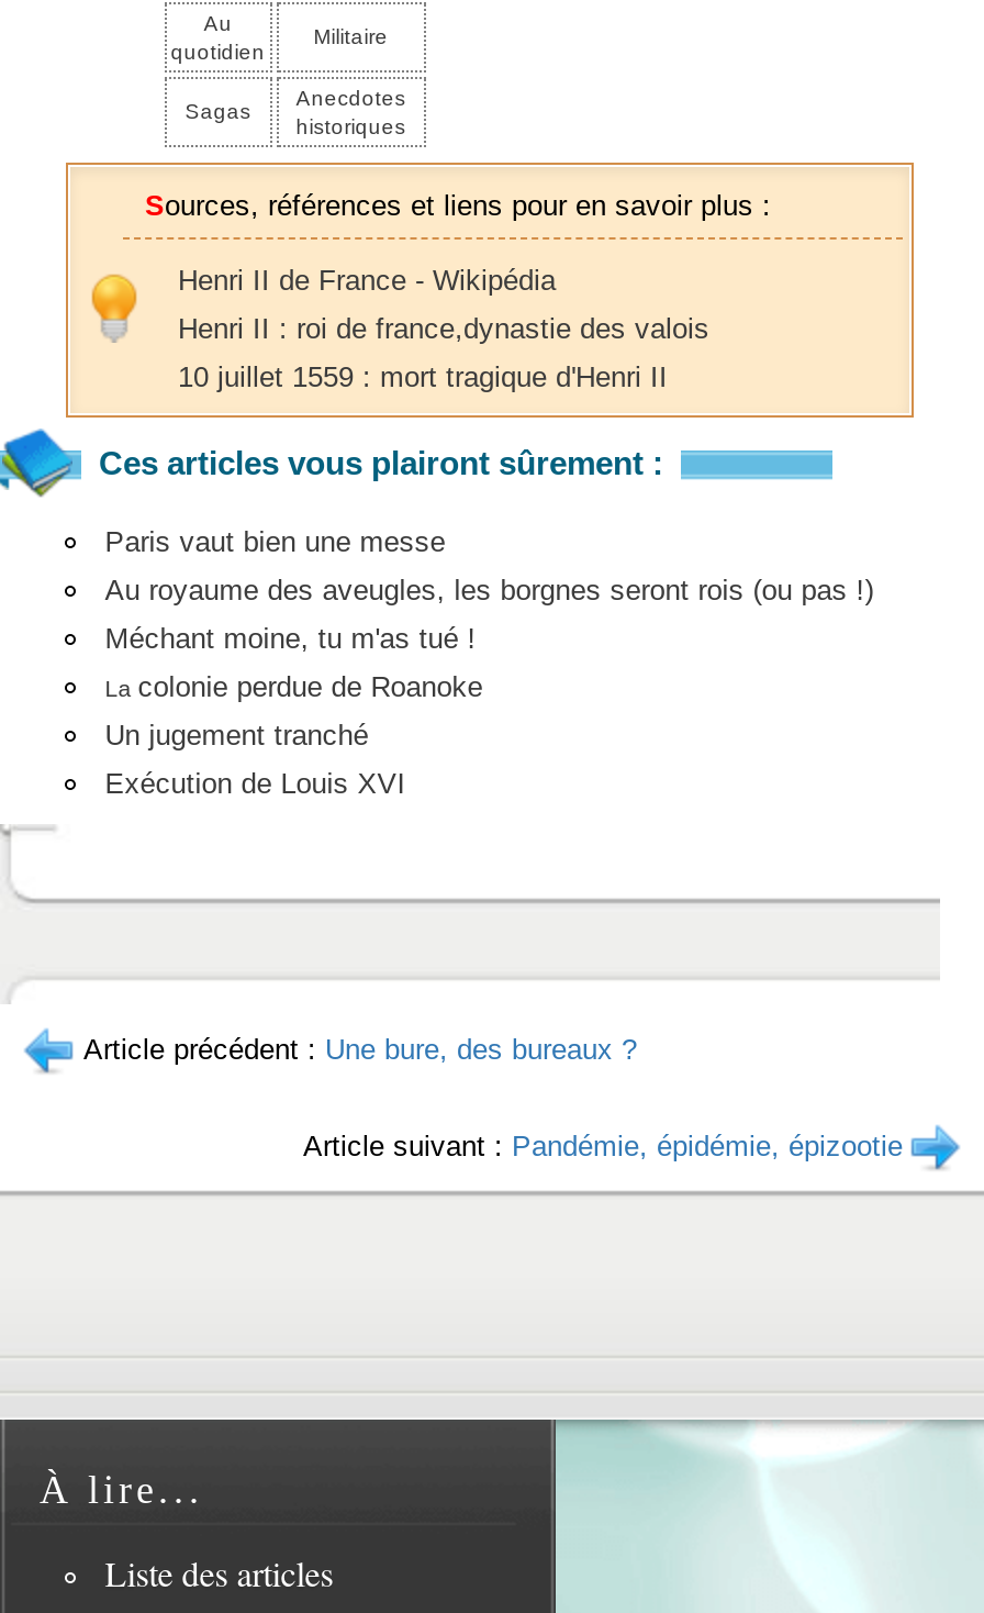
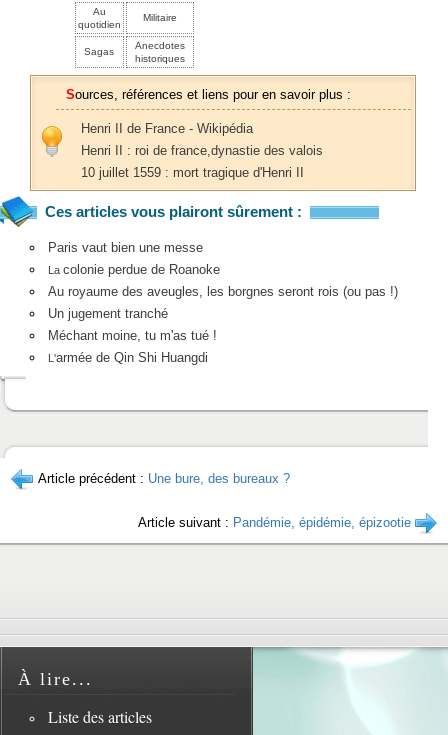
moved [105,574,874,607] -> [48,284,398,299]: Au royaume des aveugles, les borgnes seront rois (ou pas !)
moved [105,622,476,655] -> [48,328,217,343]: Méchant moine, tu m'as tué !
moved [105,671,483,704] -> [48,262,220,277]: La colonie perdue de Roanoke
moved [105,719,369,752] -> [48,306,168,321]: Un jugement tranché
[105,767,406,800] Exécution de Louis XVI -> [48,350,208,365] L'armée de Qin Shi Huangdi

